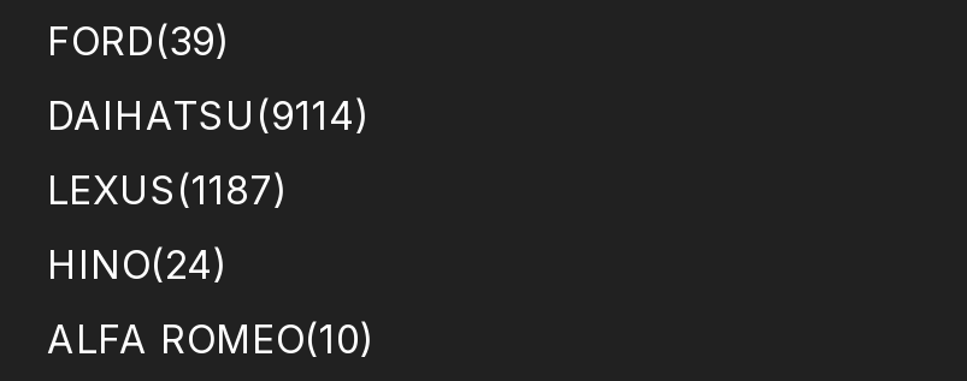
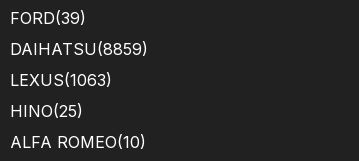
[47,92,370,140] DAIHATSU (9114) -> [10,39,148,59] DAIHATSU (8859)
[47,166,288,214] LEXUS (1187) -> [10,70,112,90] LEXUS (1063)
[47,241,228,289] HINO(24) -> [10,101,83,121] HINO(25)

